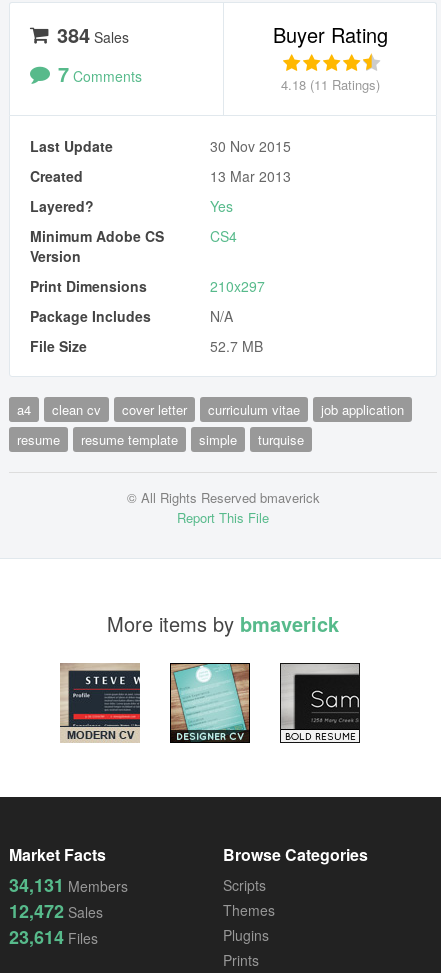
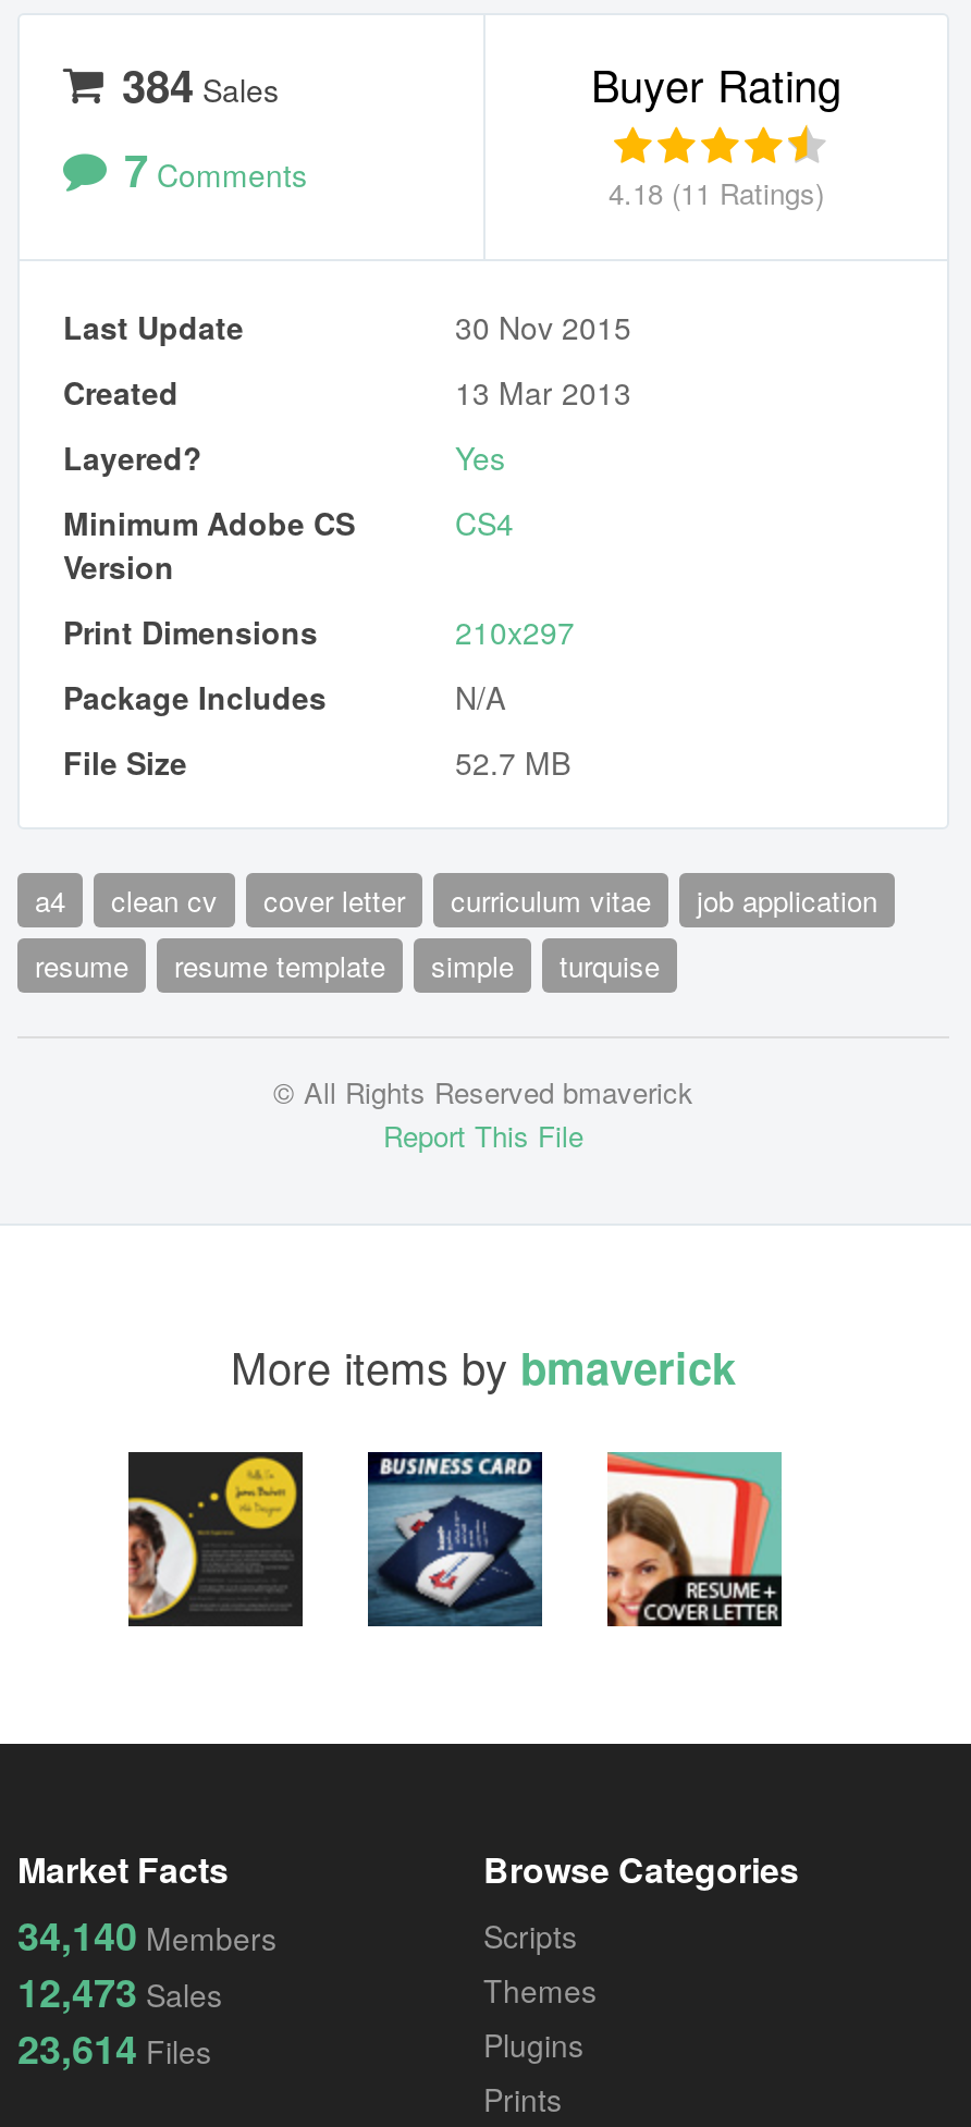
[60,663,141,743] [image] -> [126,1450,305,1628] [image]
[169,663,251,744] [image] -> [366,1452,544,1628] [image]
[279,662,361,744] [image] -> [605,1450,784,1628] [image]
[9,872,128,898] 34,131 Members -> [17,1908,276,1964] 34,140 Members
[9,898,103,924] 12,472 Sales -> [17,1964,222,2021] 12,473 Sales

